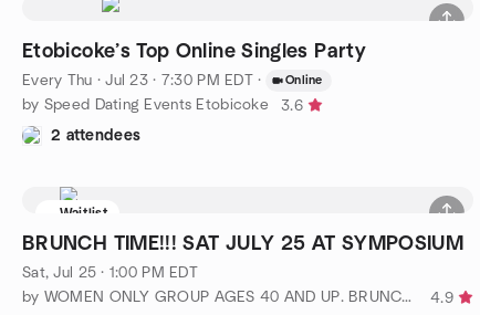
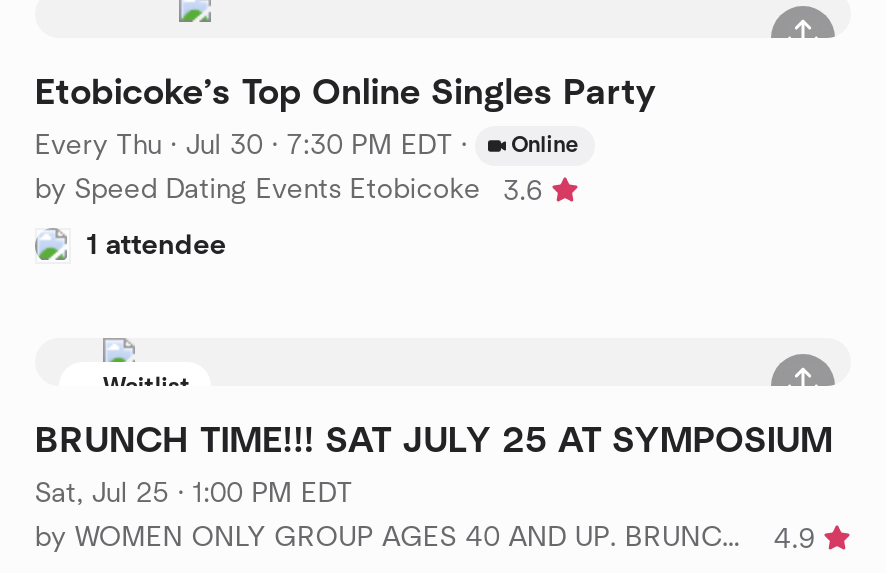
[22,72,261,88] Every Thu · Jul 23 · 7:30 PM EDT · -> [35,131,468,159] Every Thu · Jul 30 · 7:30 PM EDT ·
[51,128,141,143] 2 attendees -> [87,231,227,259] 1 attendee

